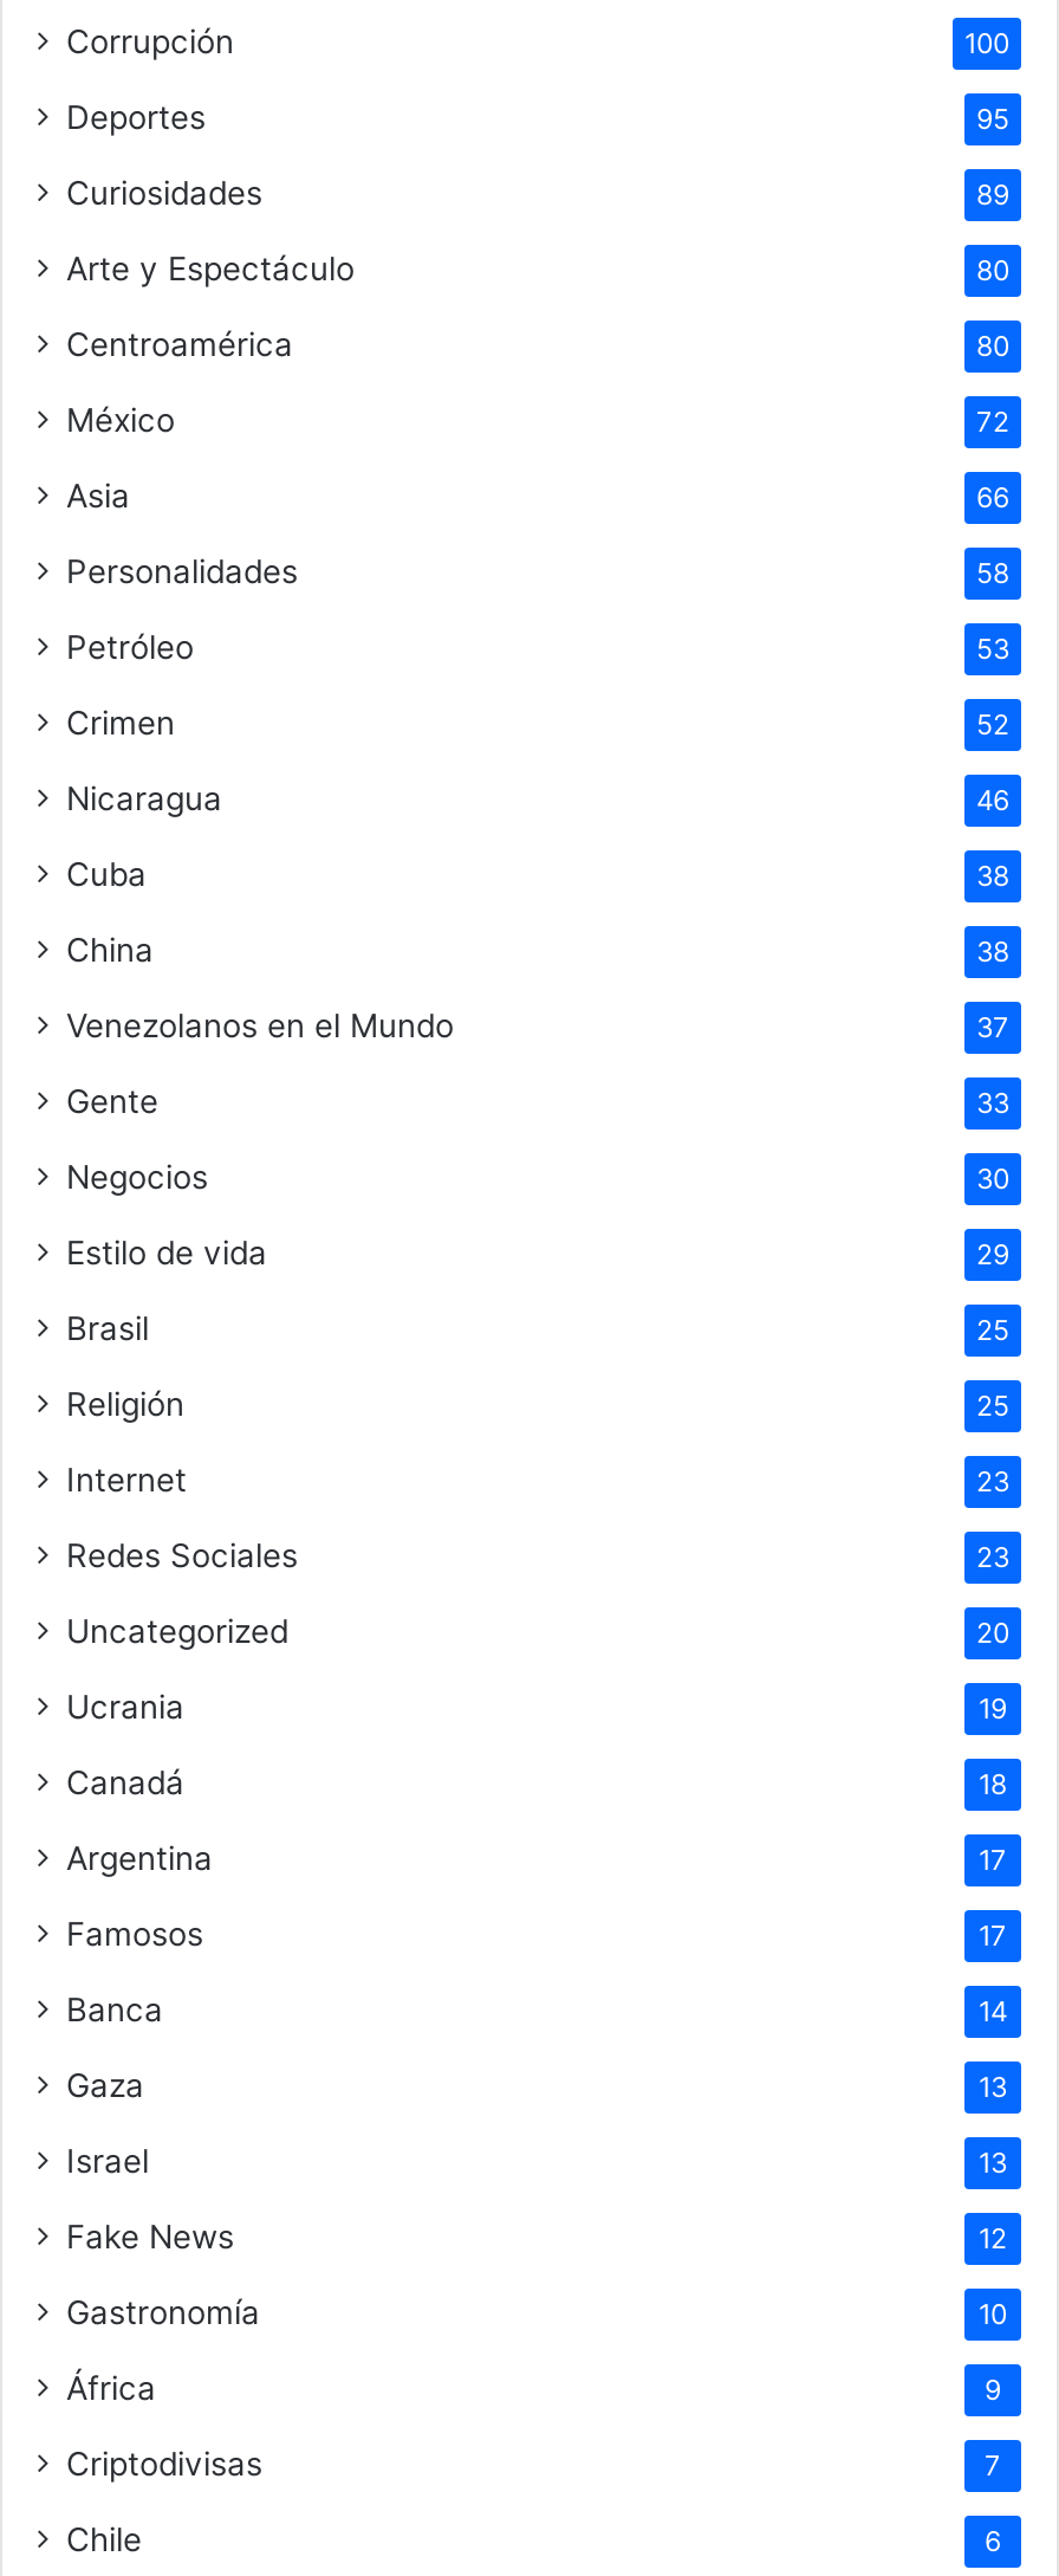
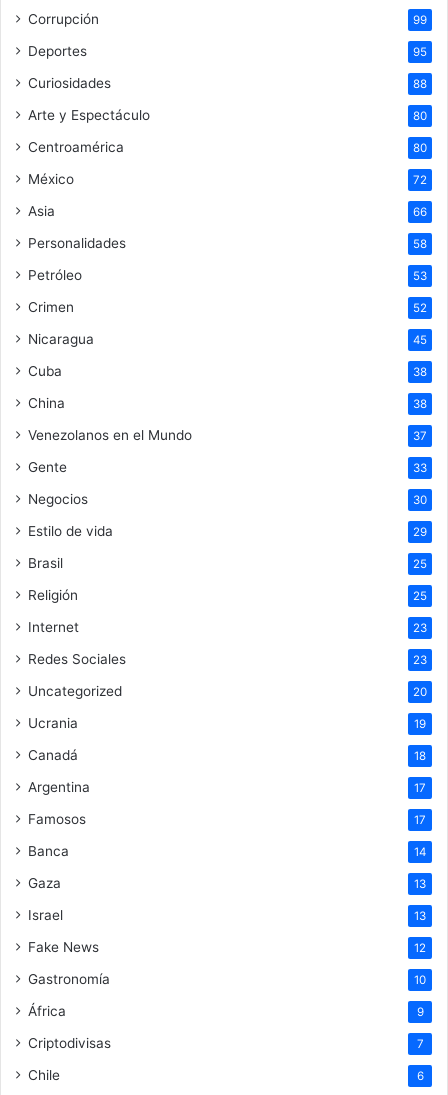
[964,26,1009,60] 100 -> [413,13,427,27] 99
[976,178,1009,211] 89 -> [413,77,427,91] 88
[976,783,1009,817] 46 -> [413,333,427,347] 45

